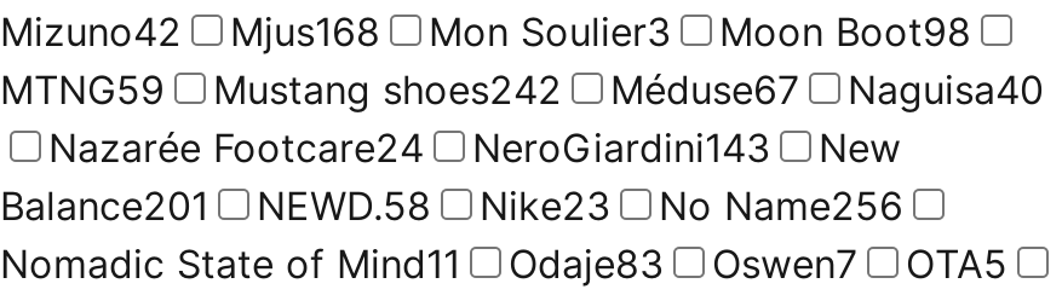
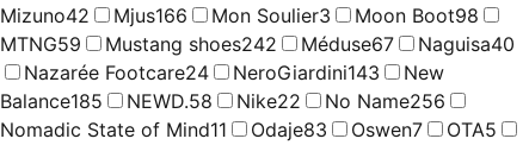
[0,7,971,55] Mizuno42 Mjus168 Mon Soulier3 Moon Boot98 -> [0,3,479,27] Mizuno42 Mjus166 Mon Soulier3 Moon Boot98
[0,181,208,229] Balance201 -> [0,89,103,113] Balance185
[480,181,610,229] Nike23 -> [236,89,301,113] Nike22

